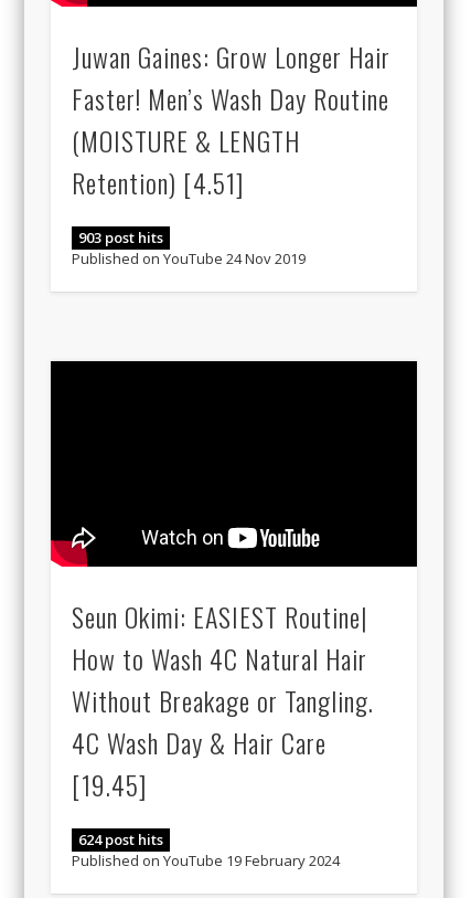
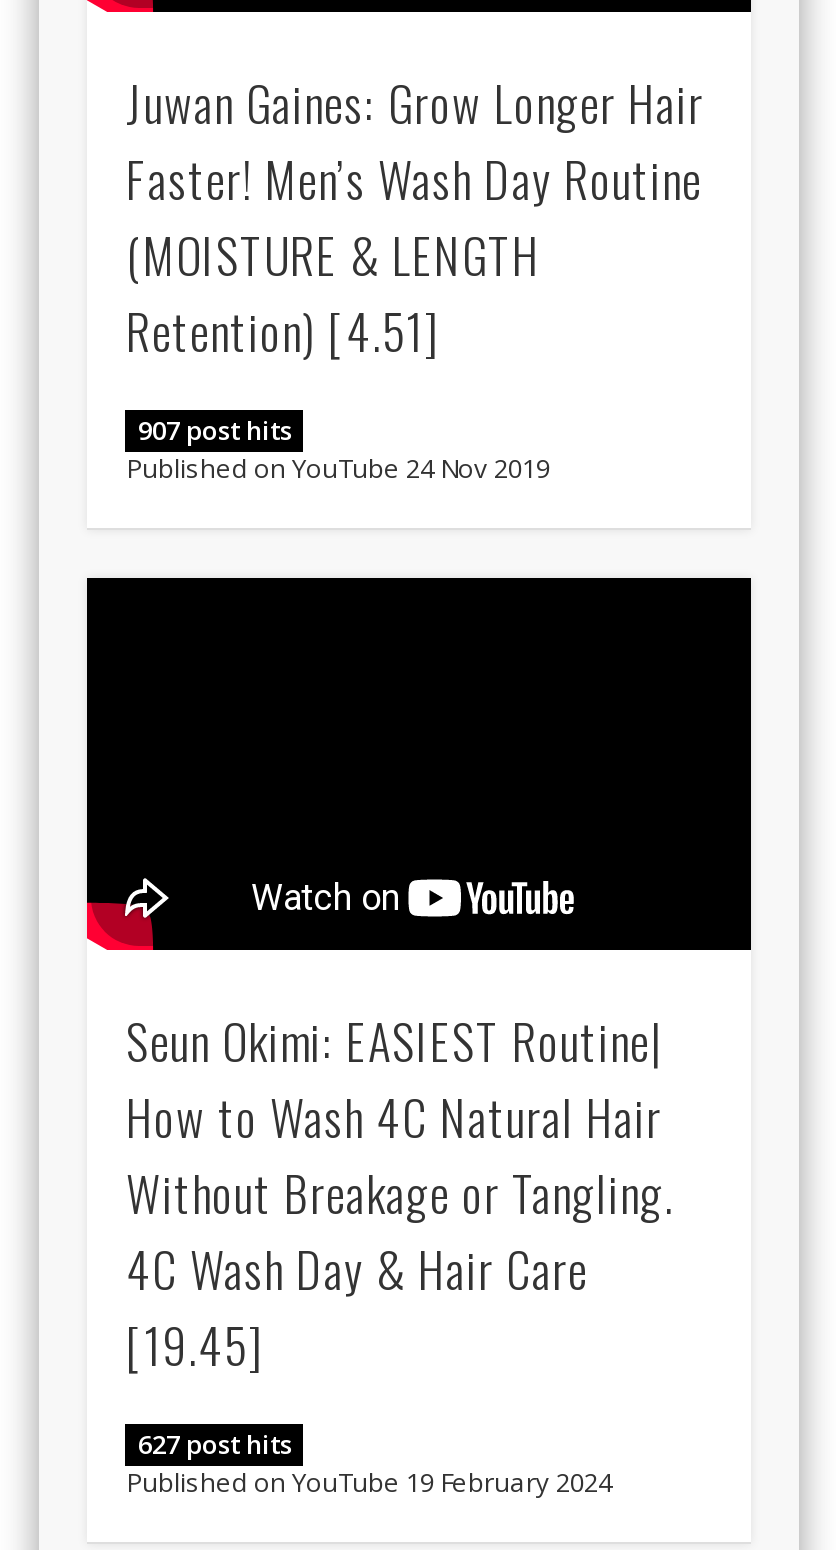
[72,227,170,247] 903 post hits -> [126,412,304,448] 907 post hits
[72,829,170,849] 624 post hits -> [126,1426,304,1462] 627 post hits

